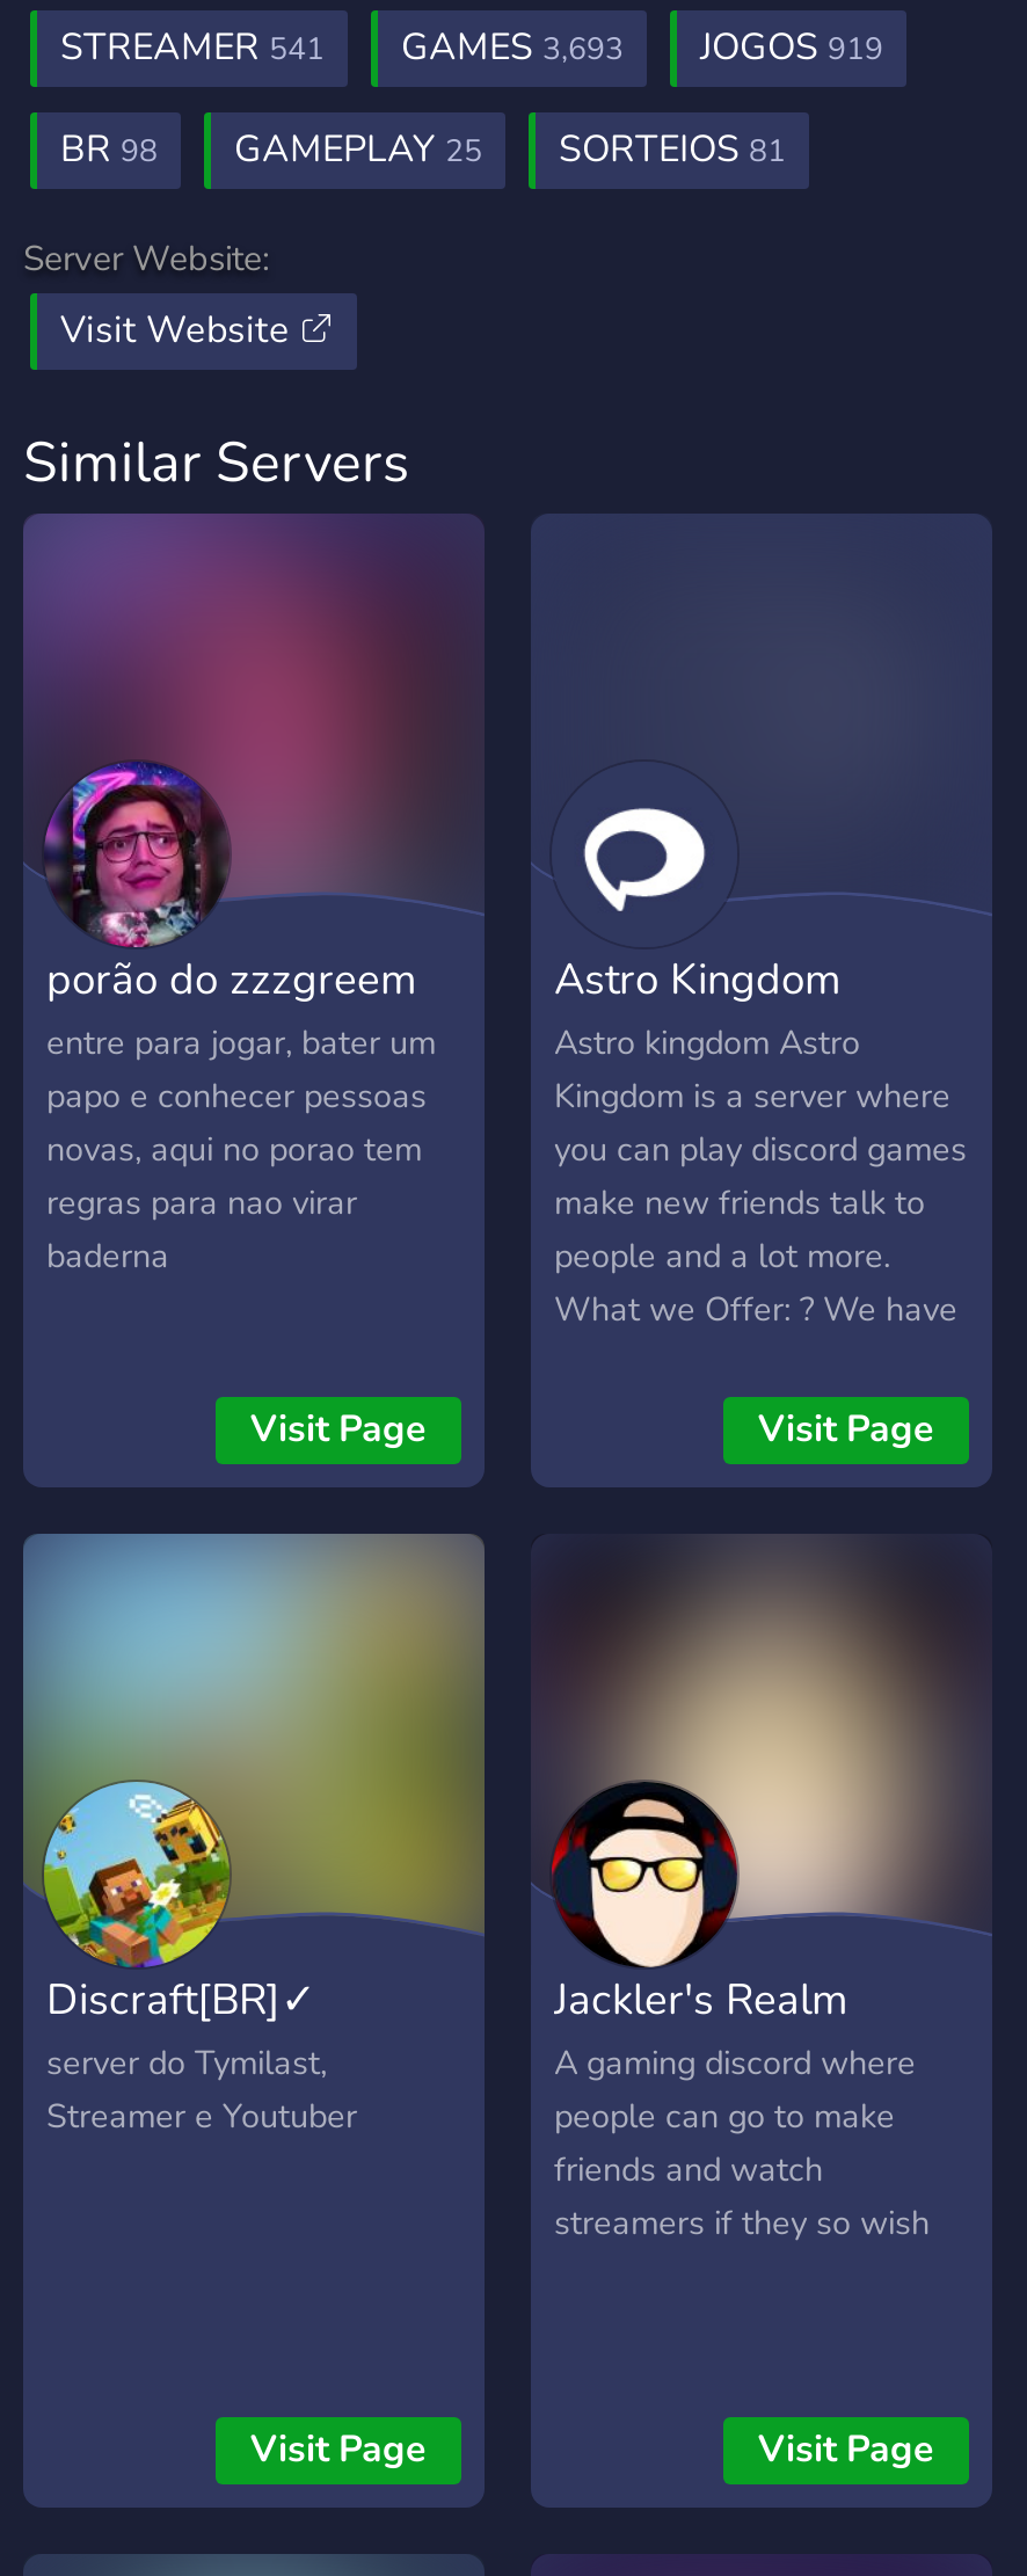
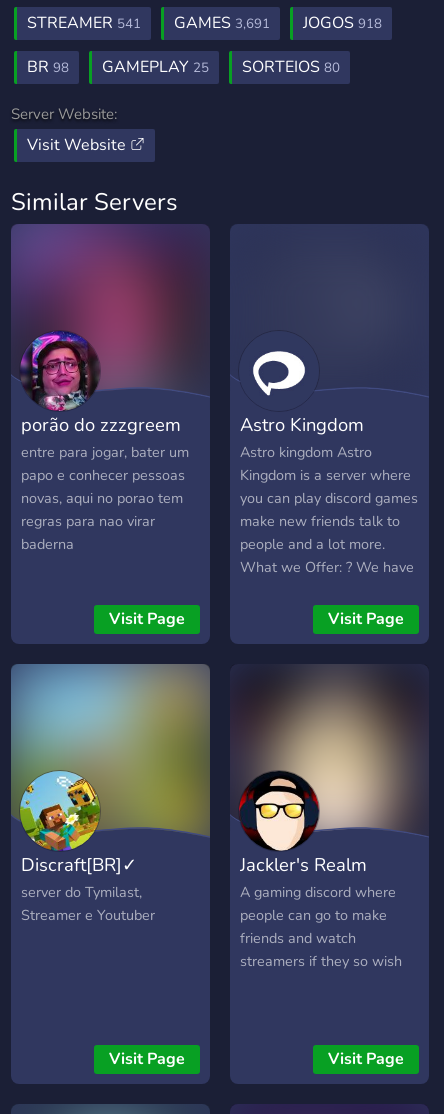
[401,22,624,73] GAMES 3,693 -> [174,12,270,34] GAMES 3,691
[700,22,883,73] JOGOS 919 -> [303,12,382,34] JOGOS 918
[60,124,786,175] BR 98 GAMEPLAY 25 SORTEIOS 81 -> [27,56,340,78] BR 98 GAMEPLAY 25 SORTEIOS 80

